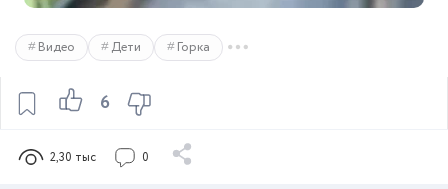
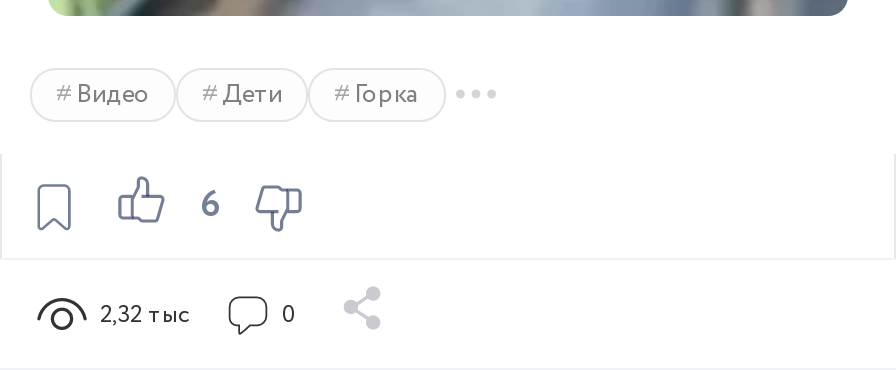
[50,149,96,166] 2,30 тыс -> [100,297,190,331] 2,32 тыс

